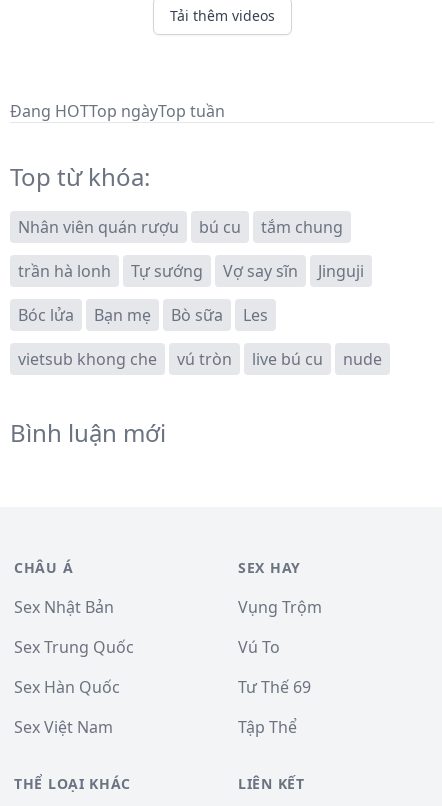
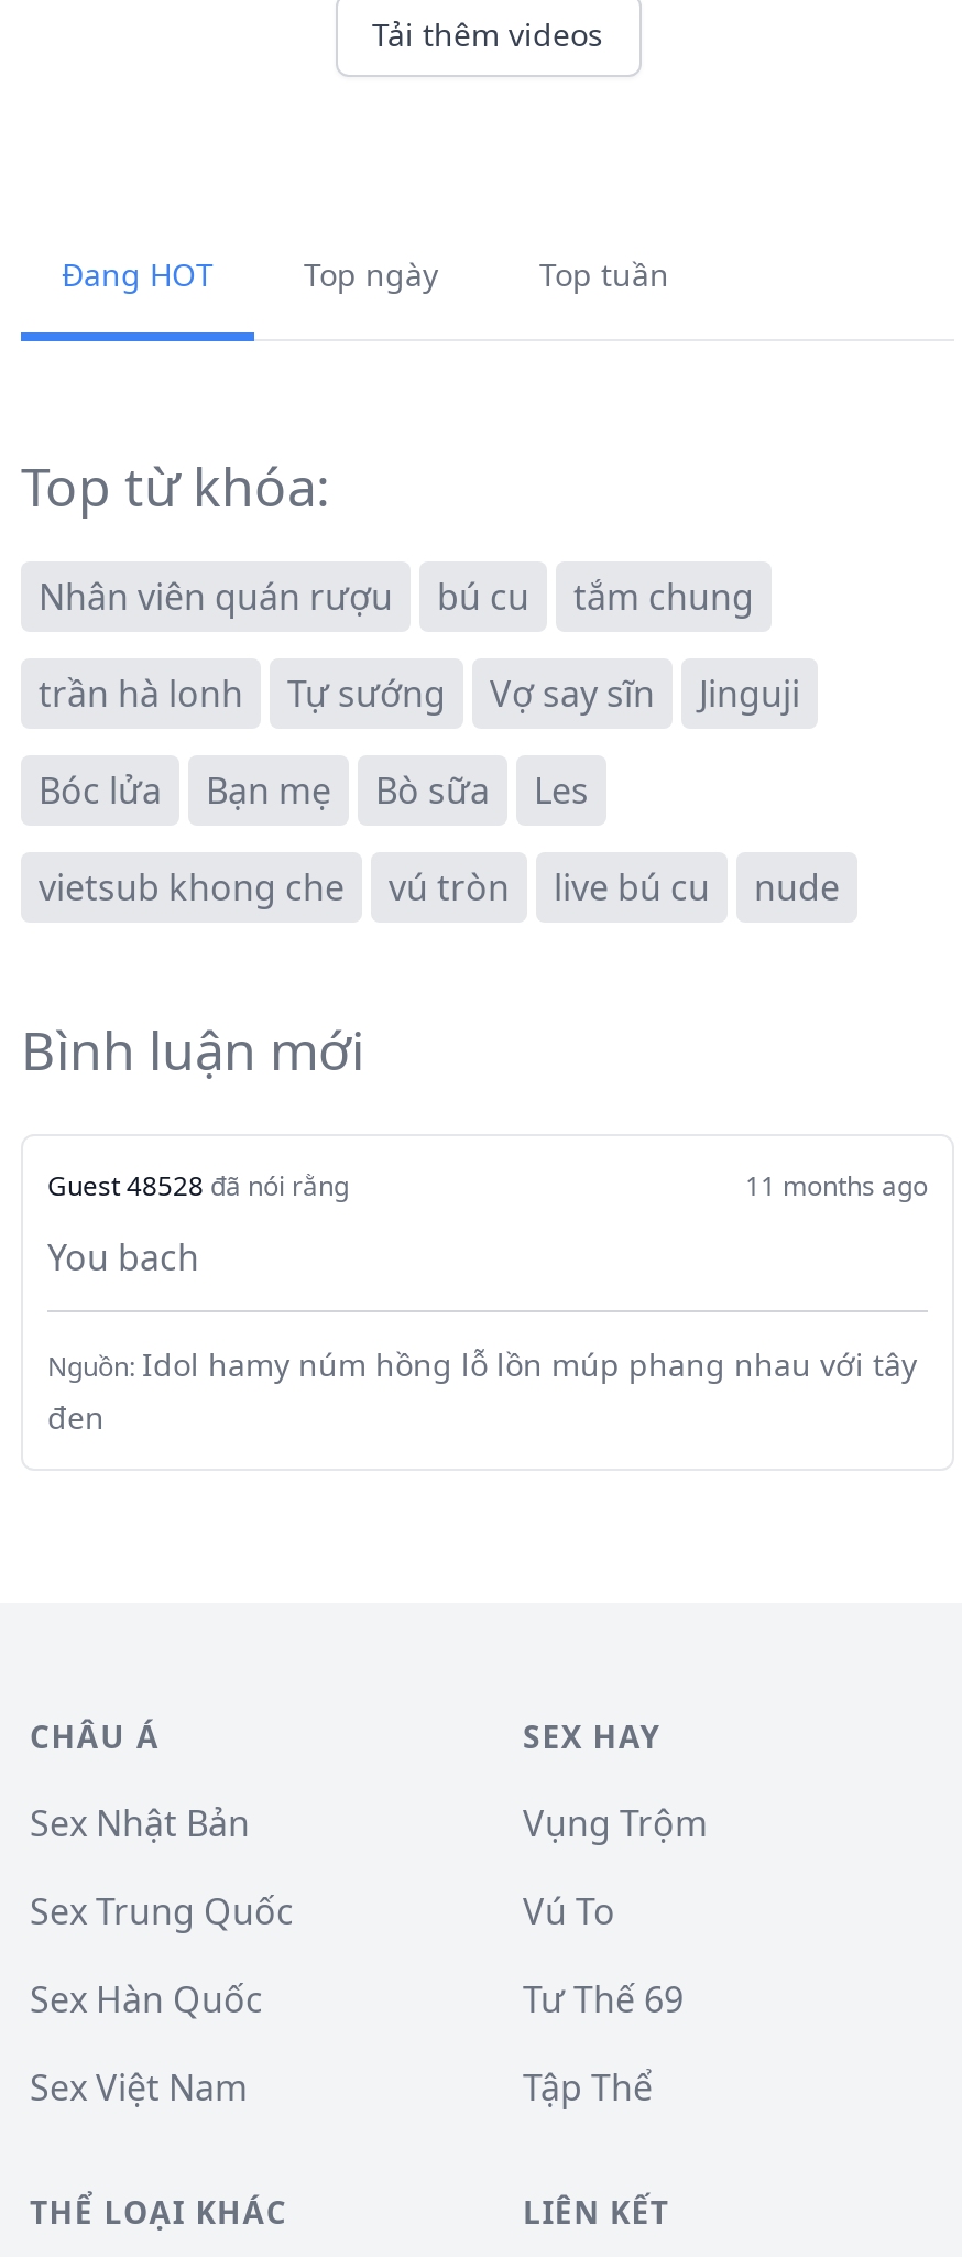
none -> [47,1167,928,1438] Guest 48528 đã nói rằng | 11 months ago | You bach | Nguồn: Idol hamy núm hồng lỗ lồn múp phang nhau với tây | đen

